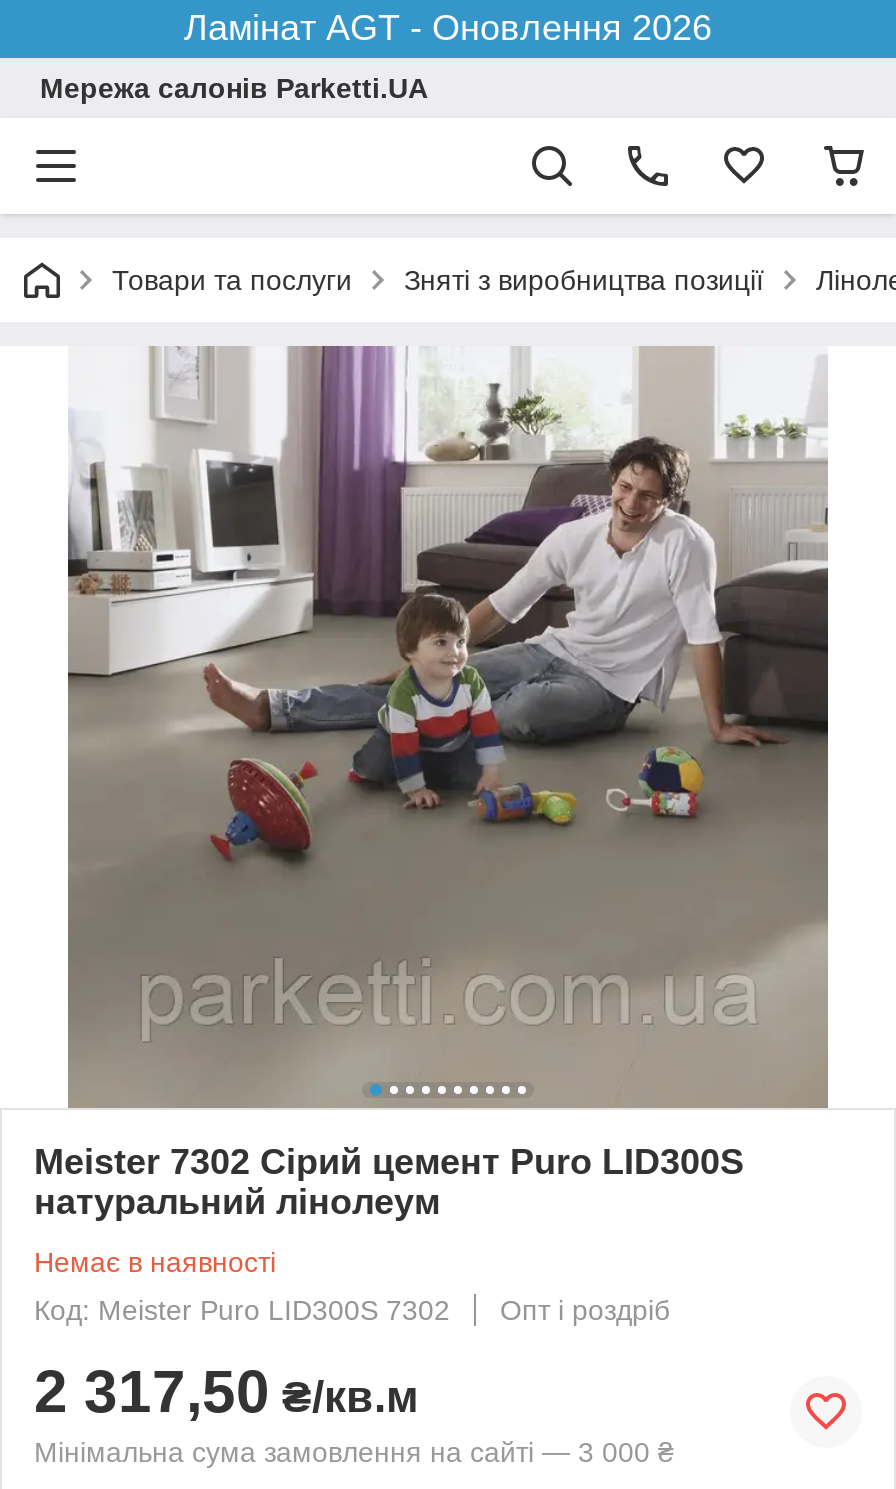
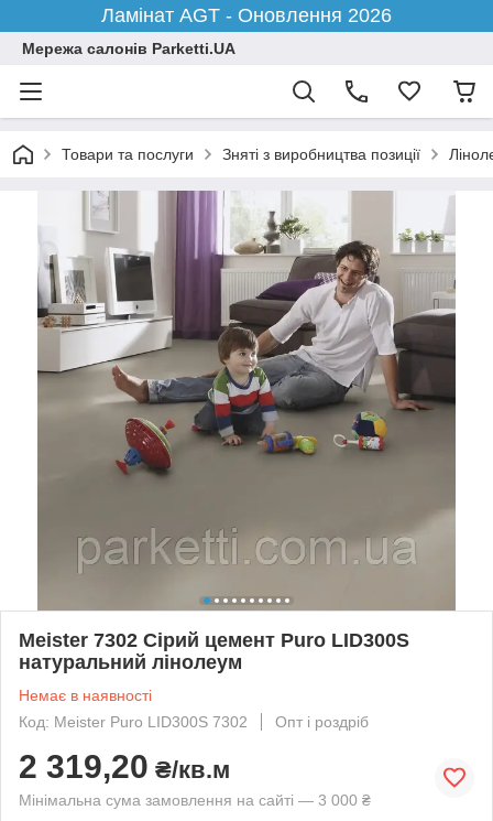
[34,1358,418,1424] 2 317,50 ₴/кв.м -> [19,748,230,784] 2 319,20 ₴/кв.м

